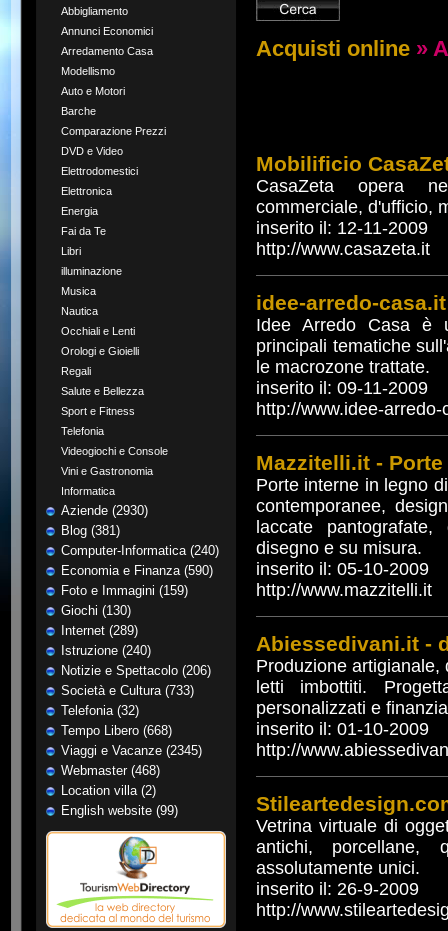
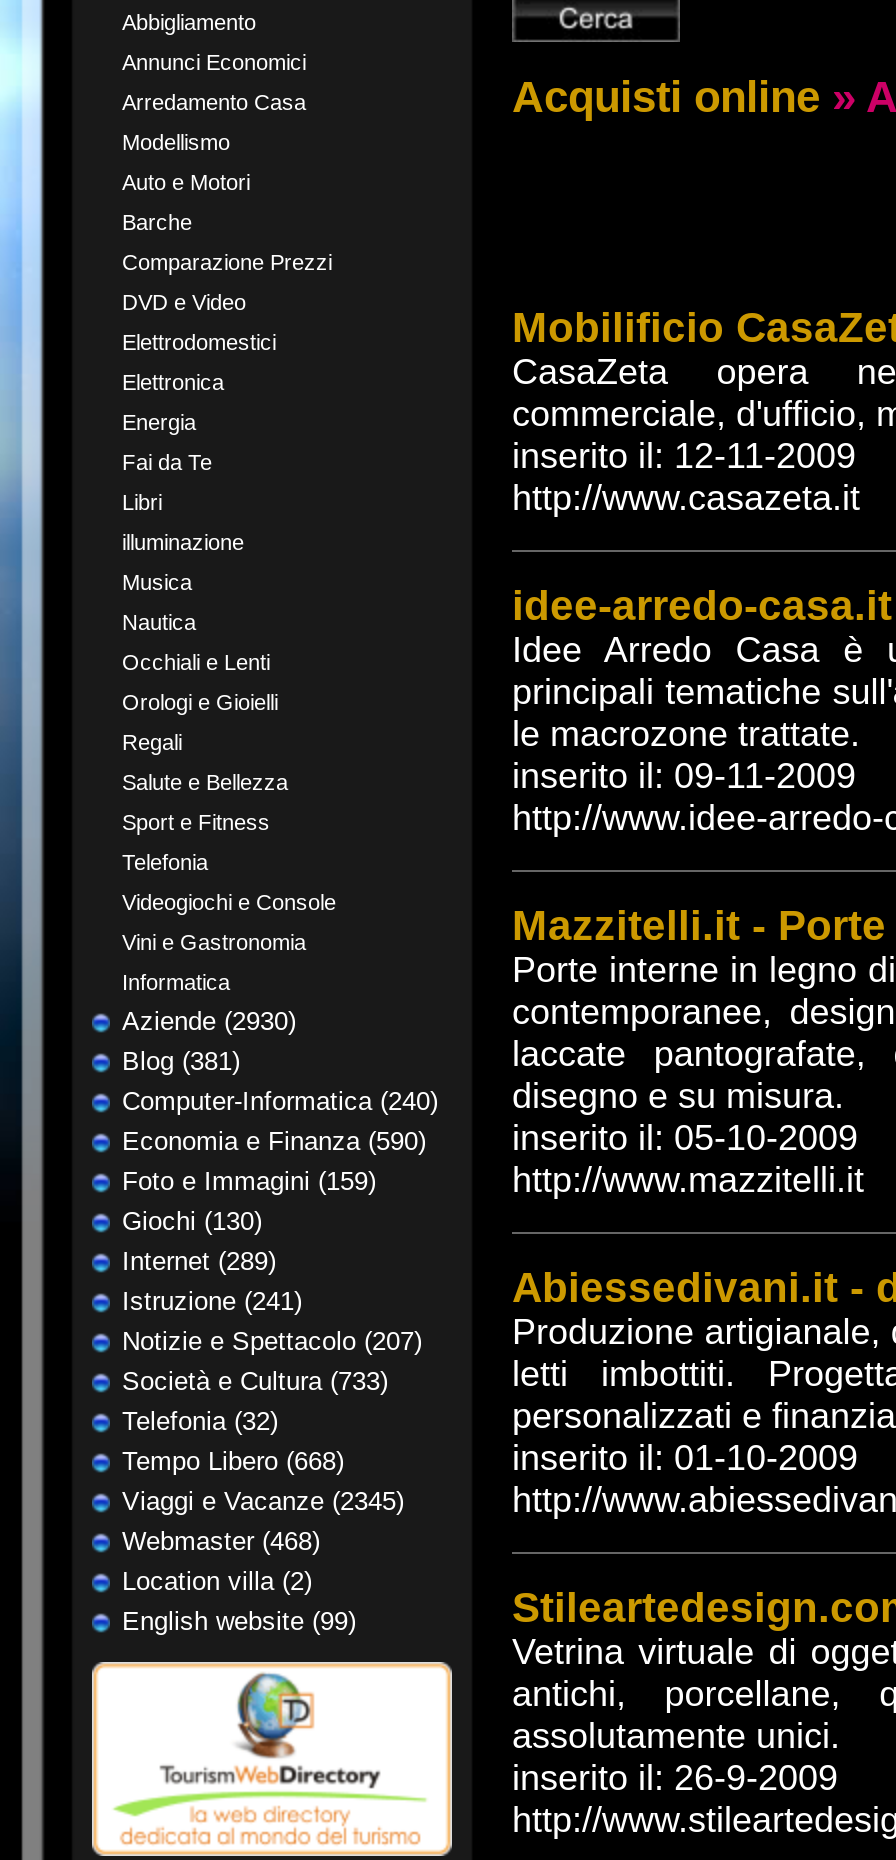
[61,643,151,658] Istruzione (240) -> [122,1286,302,1316] Istruzione (241)
[61,663,211,678] Notizie e Spettacolo (206) -> [122,1326,422,1356] Notizie e Spettacolo (207)

